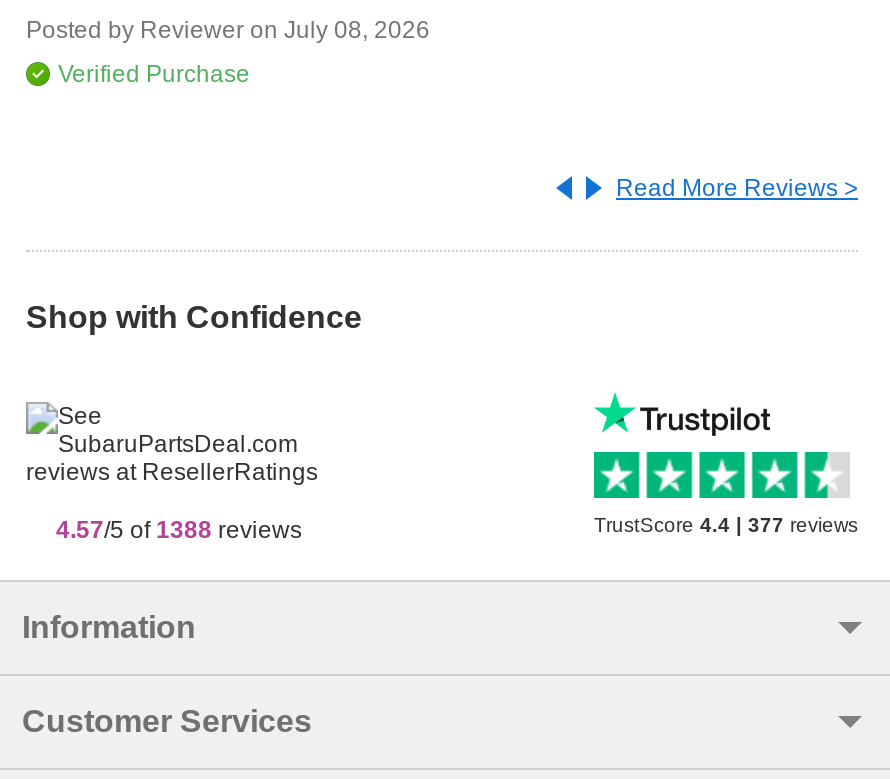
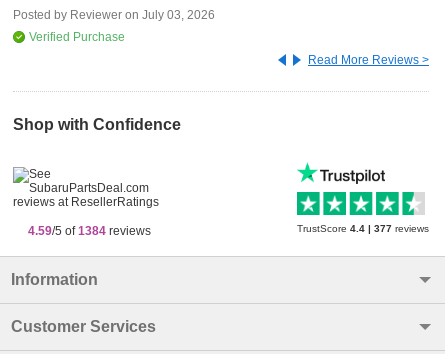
[26,16,430,44] Posted by Reviewer on July 08, 2026 -> [13,8,215,22] Posted by Reviewer on July 03, 2026
[56,516,302,544] 4.57/5 of 1388 reviews -> [28,224,151,238] 4.59/5 of 1384 reviews

